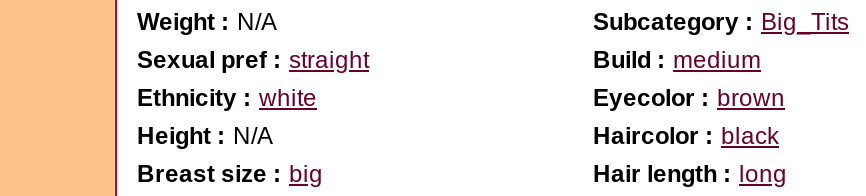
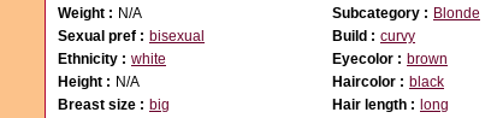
[593,8,849,36] Subcategory : Big_Tits -> [332,5,480,22] Subcategory : Blonde
[137,46,369,74] Sexual pref : straight -> [58,28,205,45] Sexual pref : bisexual
[593,46,761,74] Build : medium -> [332,28,415,45] Build : curvy

